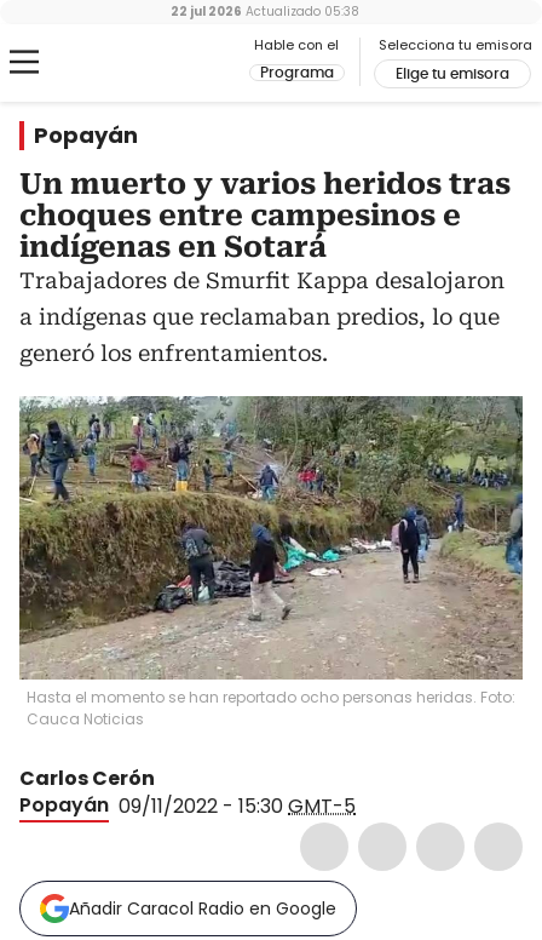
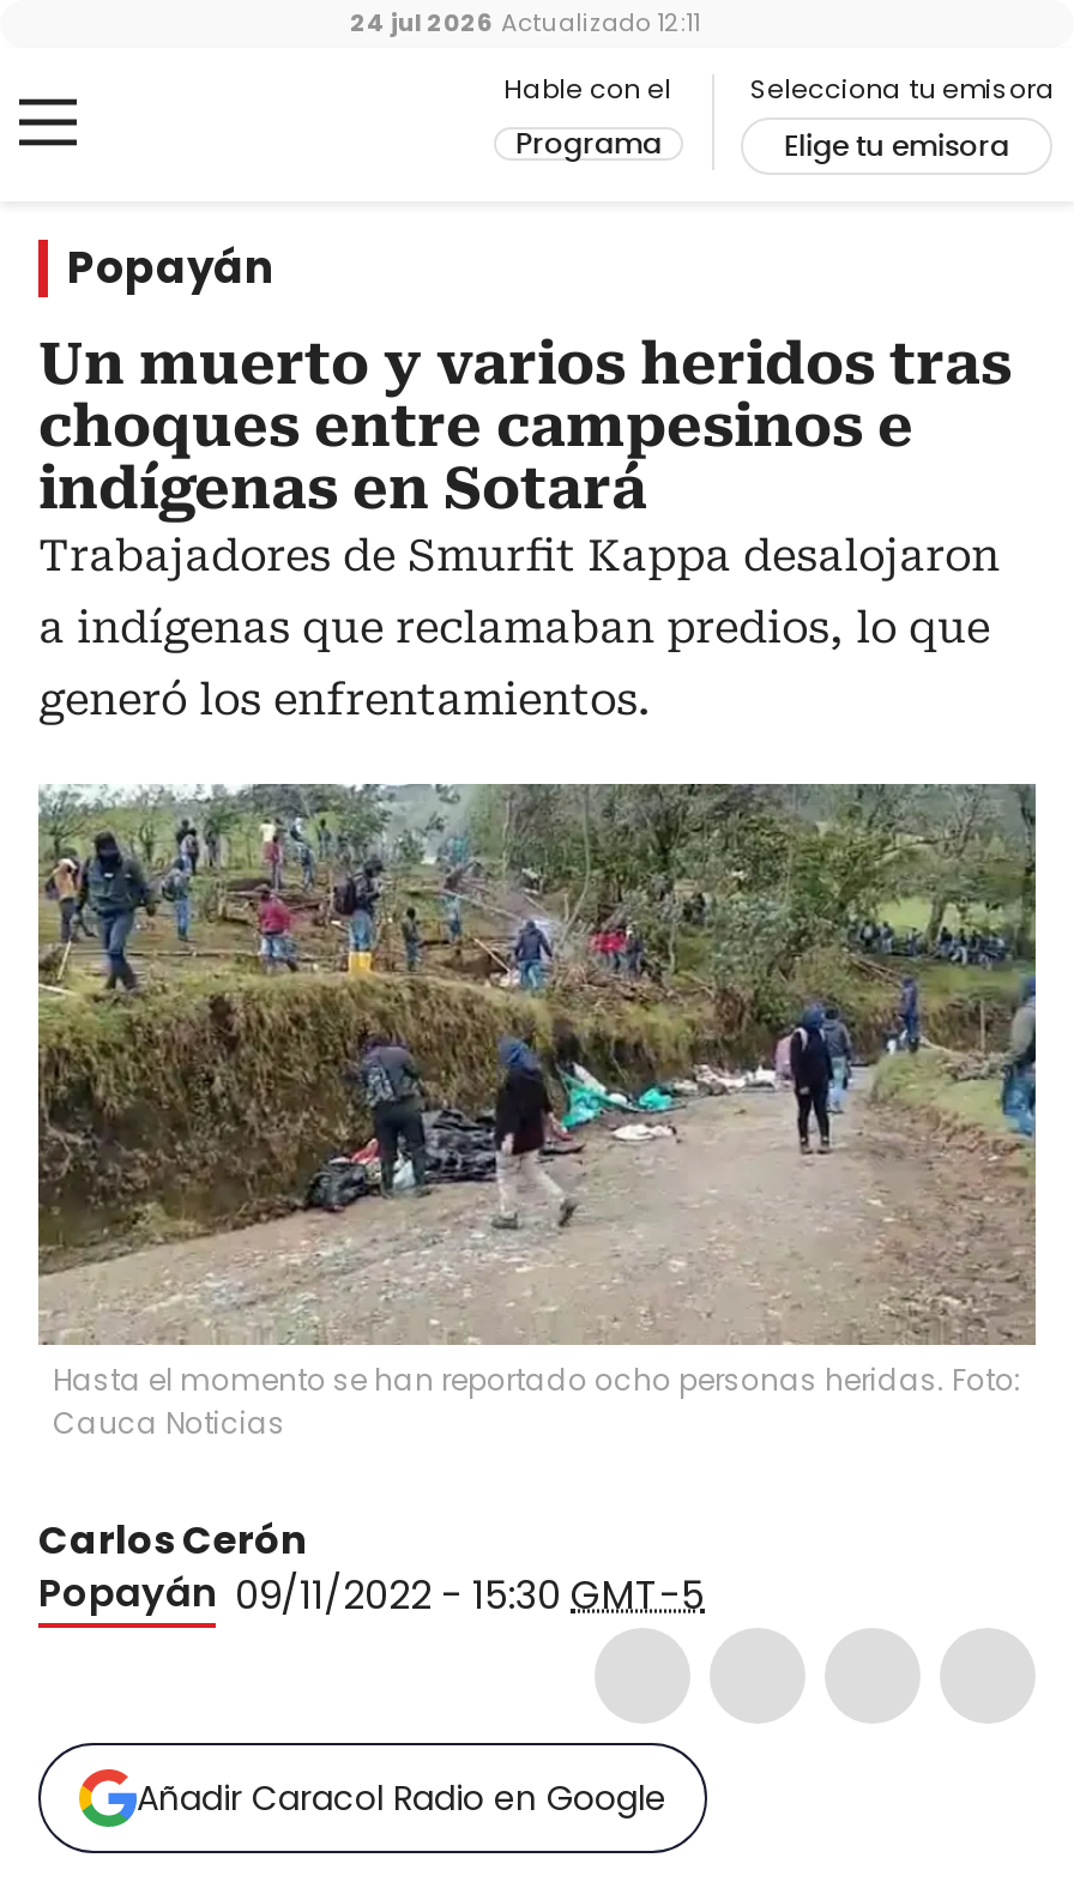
[171,2,359,21] 22 jul 2026 Actualizado 05:38 -> [350,5,700,41] 24 jul 2026 Actualizado 12:11

